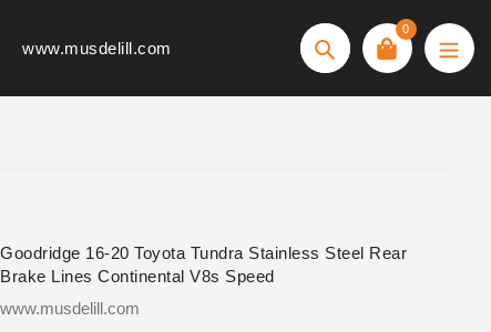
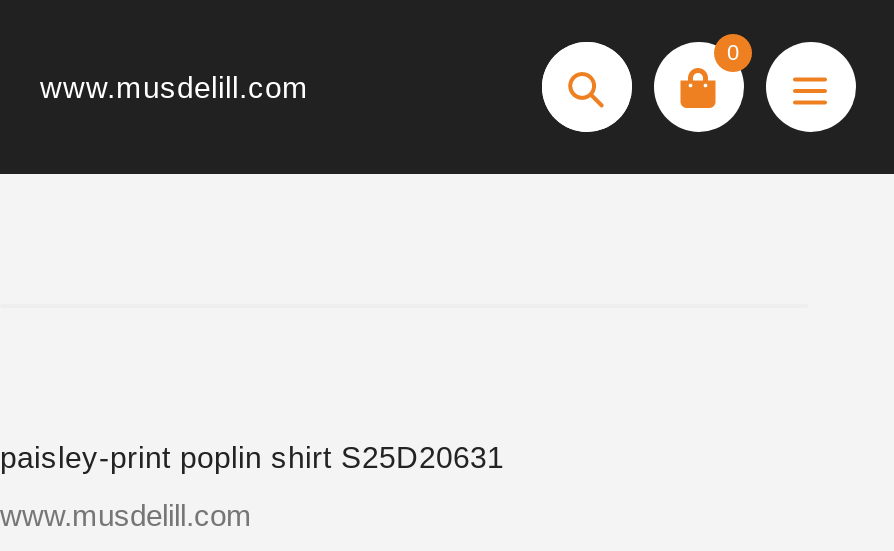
[0,243,407,286] Goodridge 16-20 Toyota Tundra Stainless Steel Rear | Brake Lines Continental V8s Speed -> [0,440,504,474] paisley-print poplin shirt S25D20631

